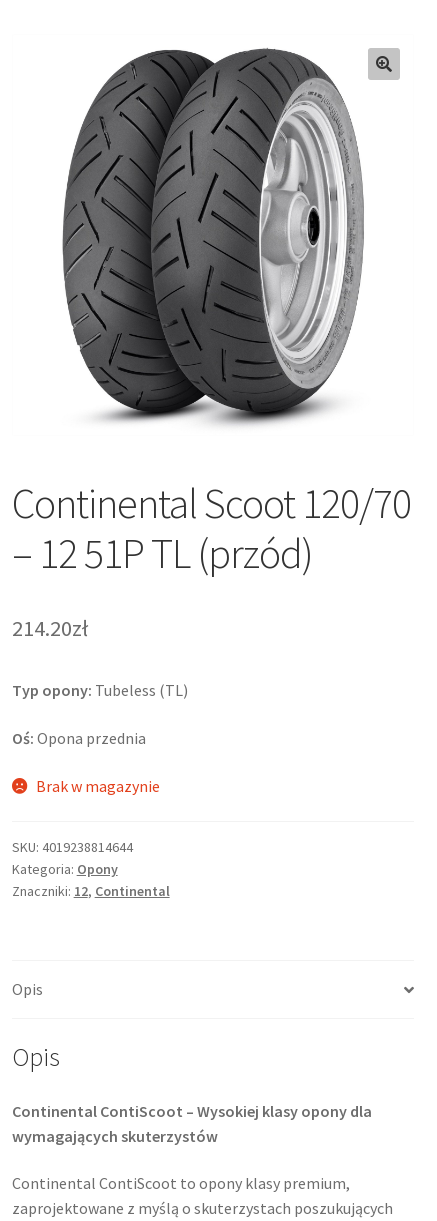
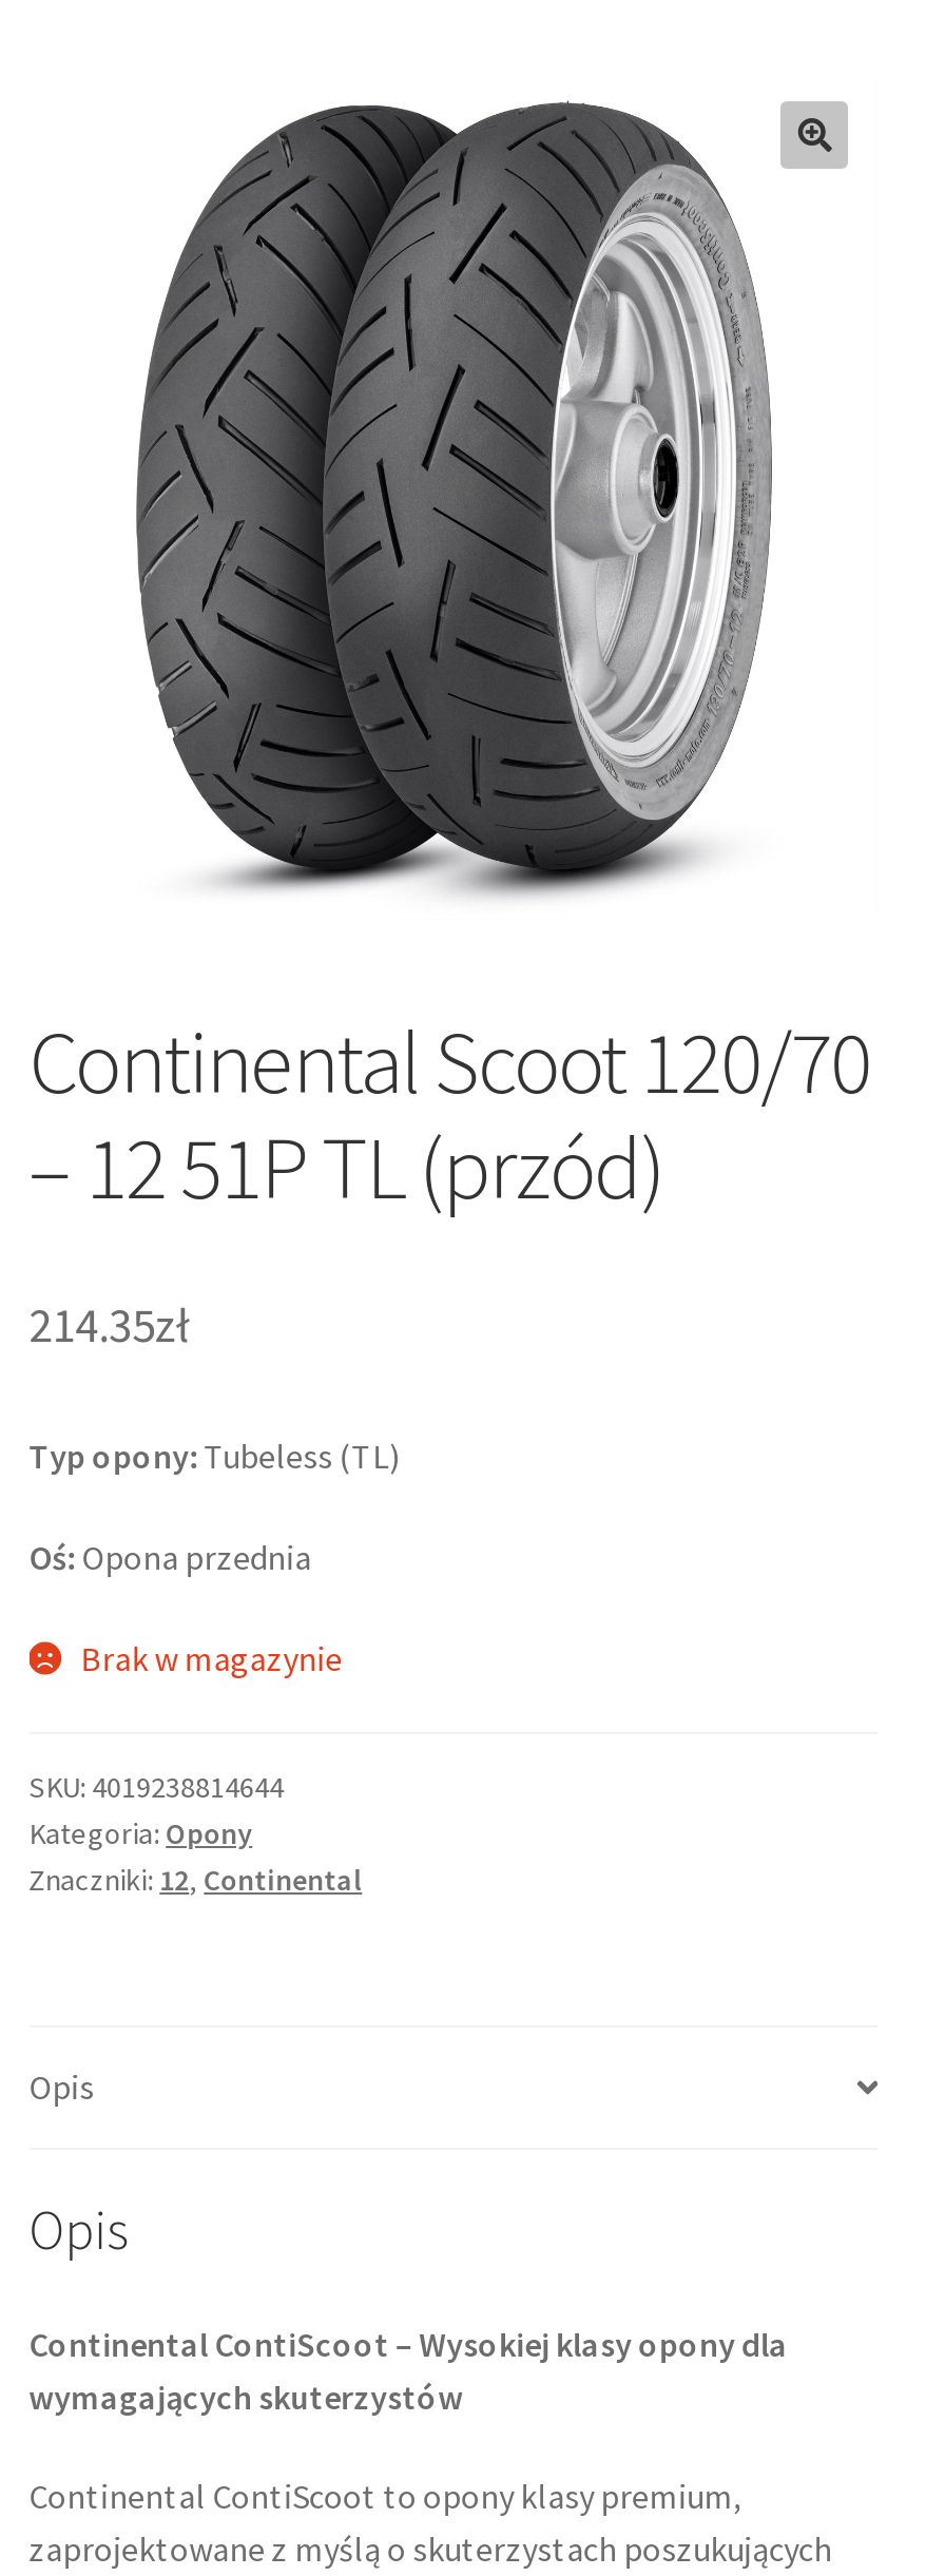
[12,614,88,642] 214.20zł -> [29,1296,189,1355] 214.35zł

